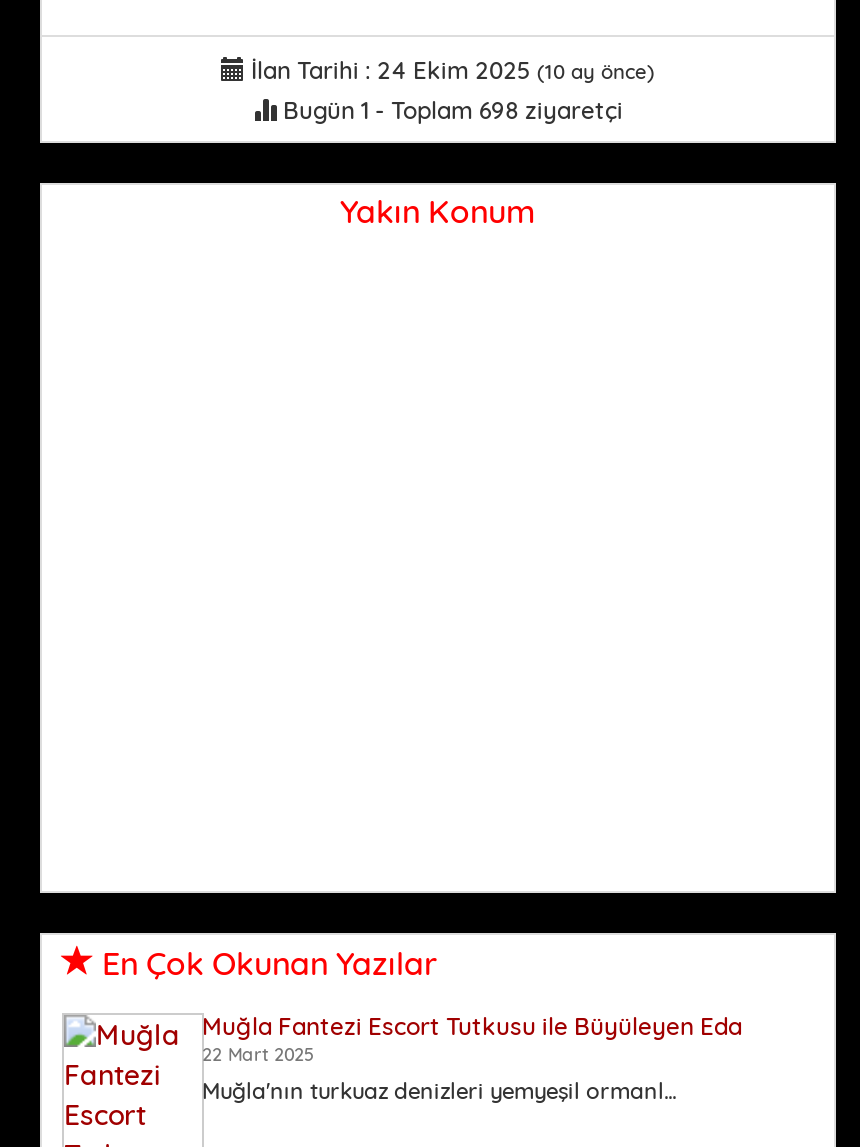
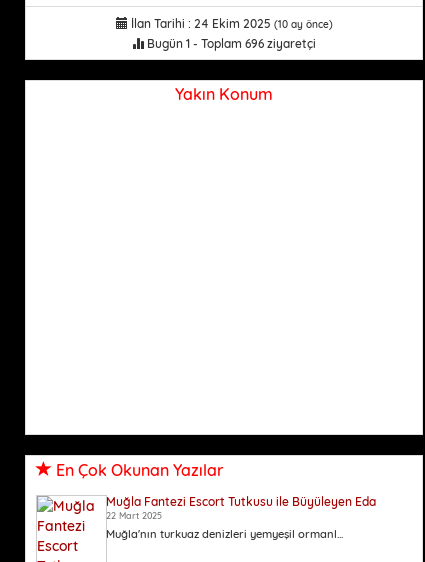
[283,95,623,125] Bugün 1 - Toplam 698 ziyaretçi -> [147,36,316,51] Bugün 1 - Toplam 696 ziyaretçi

